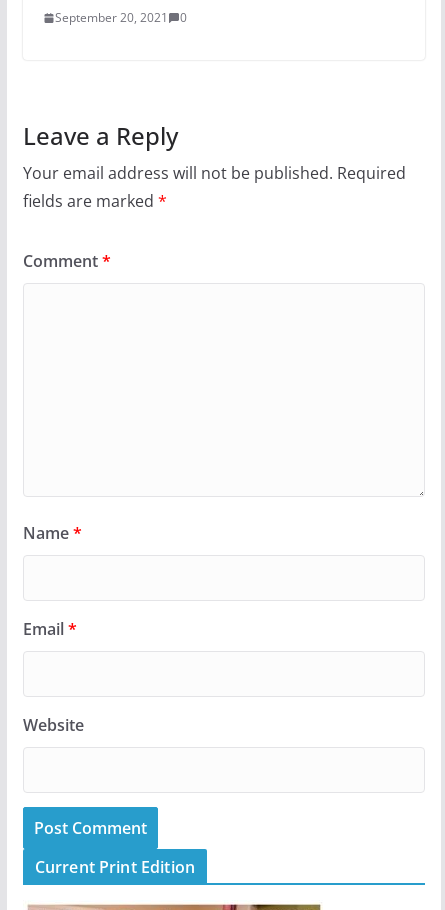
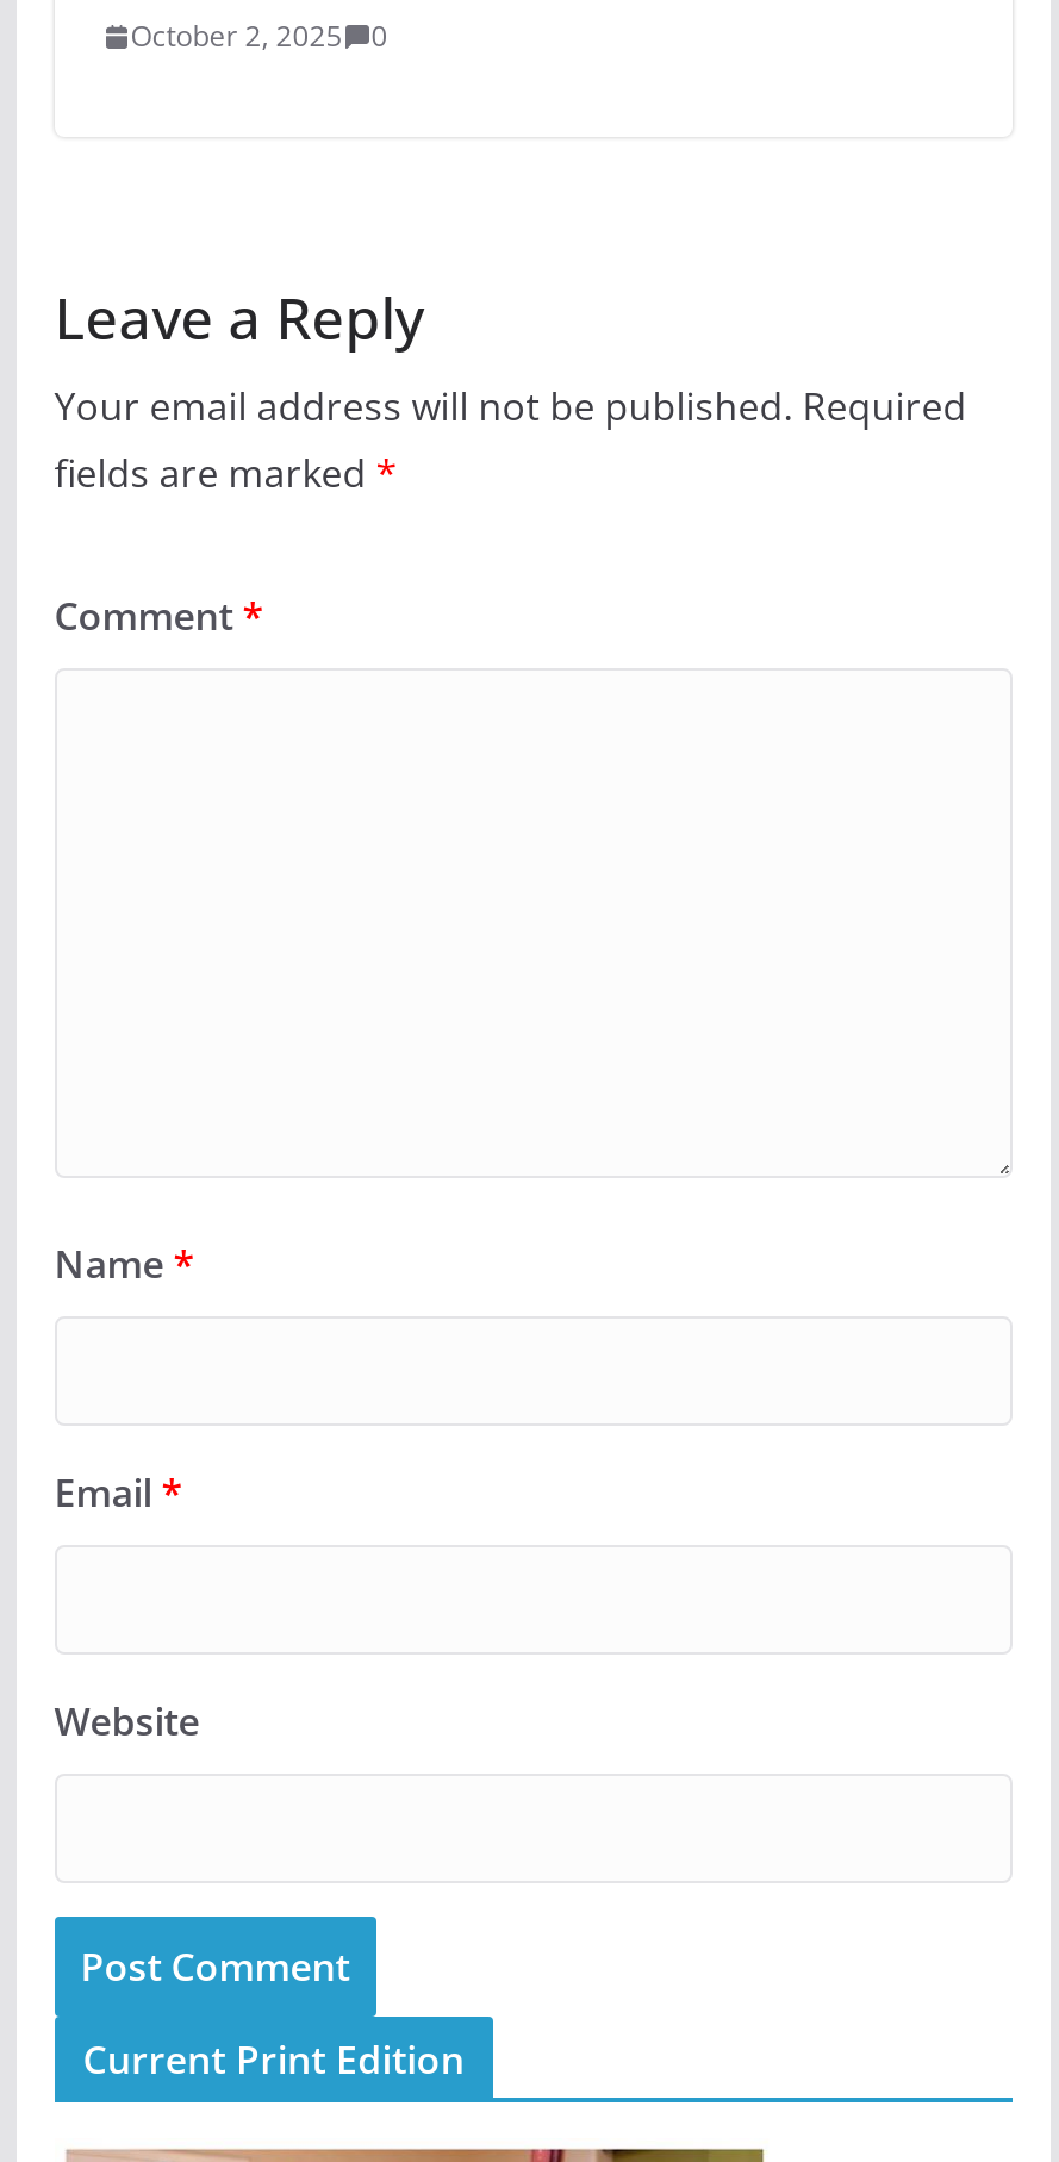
[55,9,187,26] September 20, 2021 0 -> [130,15,388,56] October 2, 2025 0

